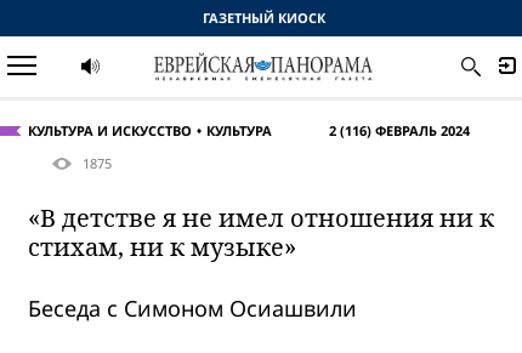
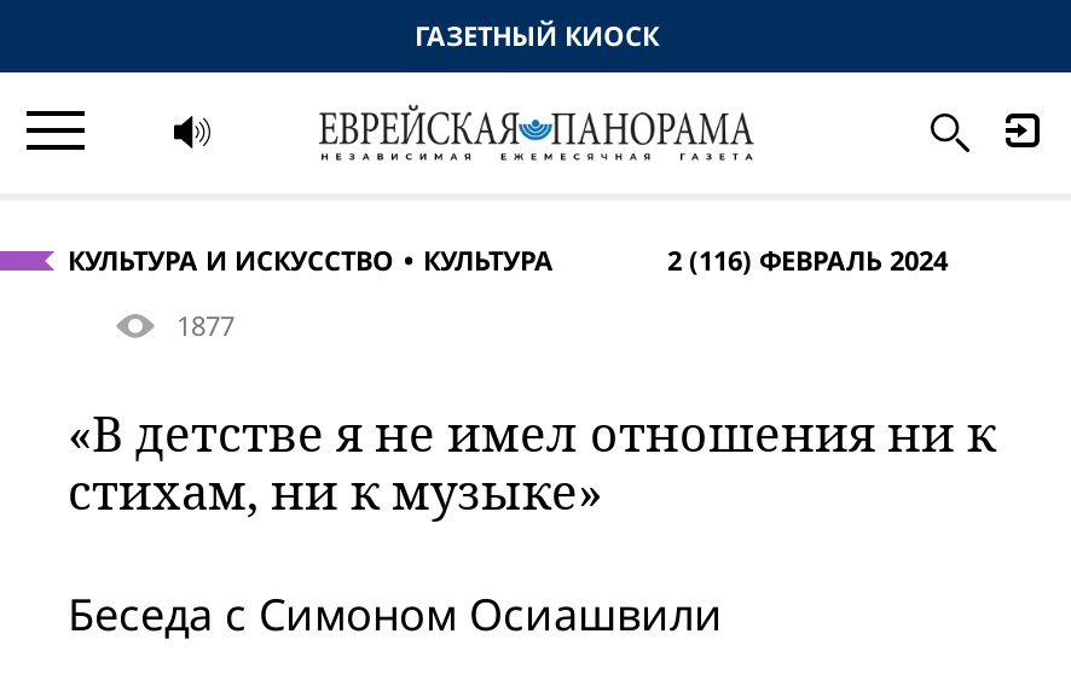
[79,154,112,172] 1875 -> [169,307,235,343] 1877

